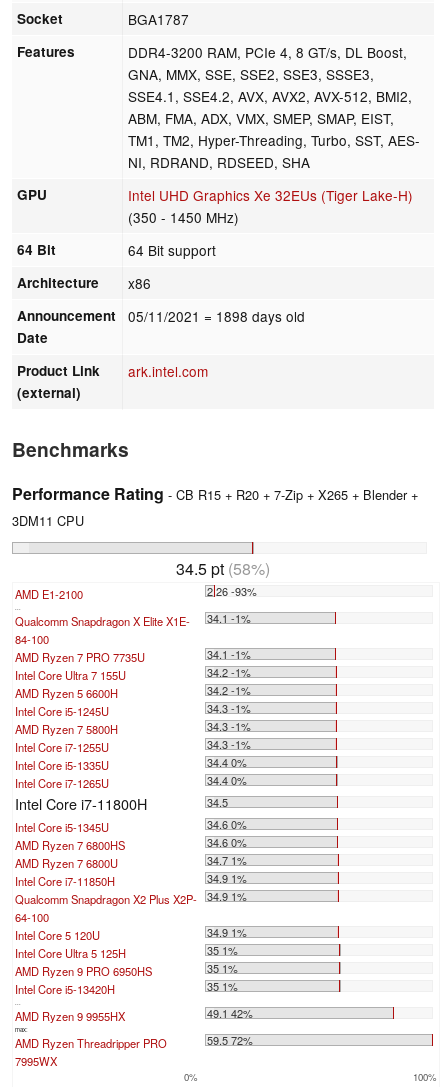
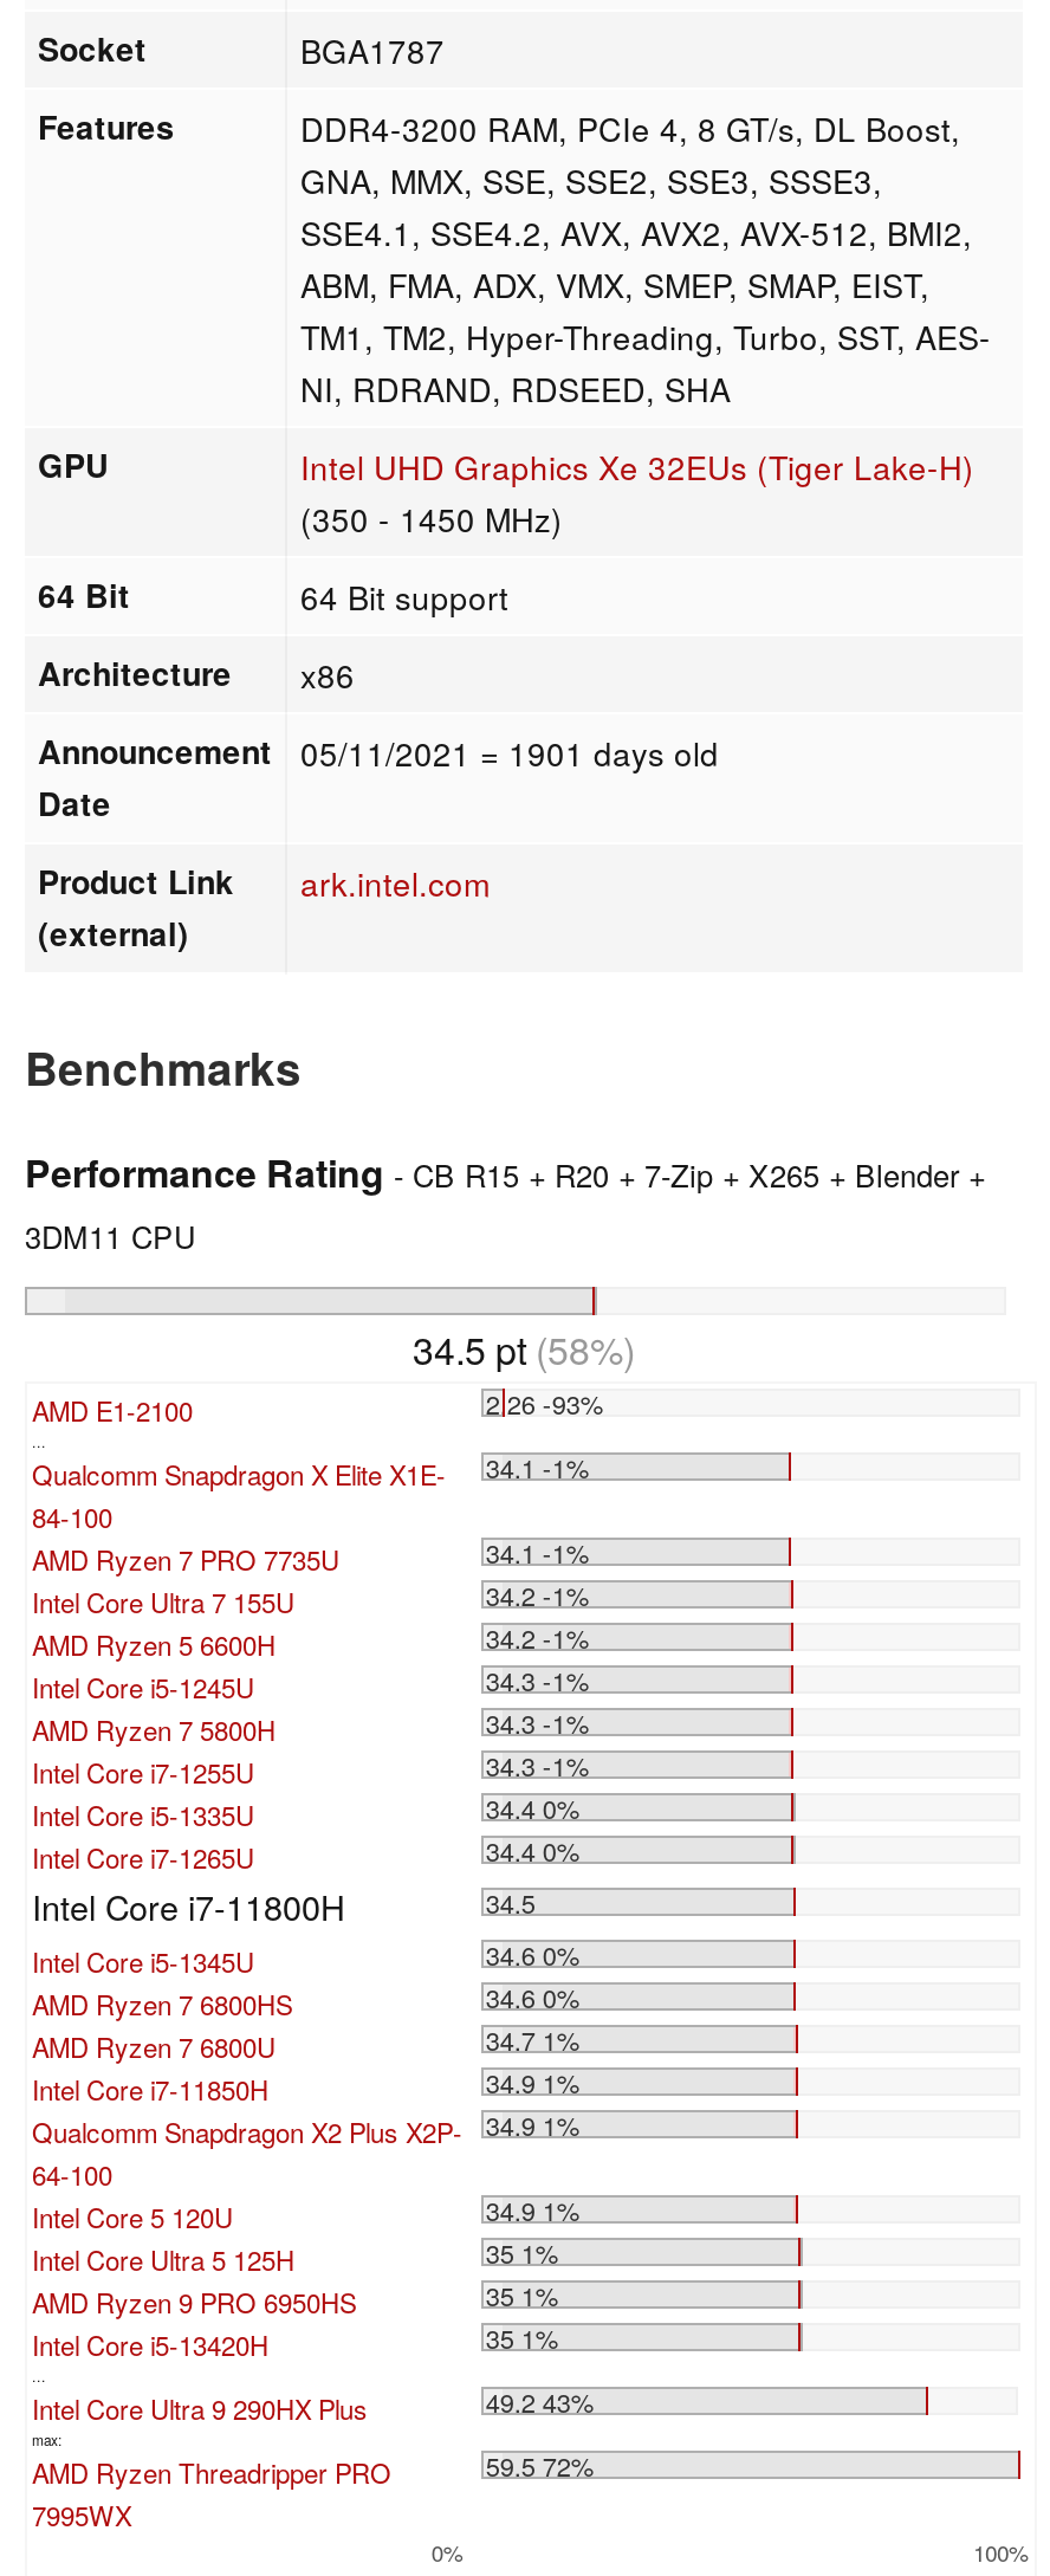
[17,306,305,326] Announcement 05/11/2021 = 1898 days old -> [38,728,719,775] Announcement 05/11/2021 = 1901 days old
[15,1004,253,1023] AMD Ryzen 9 9955HX | 49.1 42% -> [32,2381,595,2426] Intel Core Ultra 9 290HX Plus | 49.2 43%

